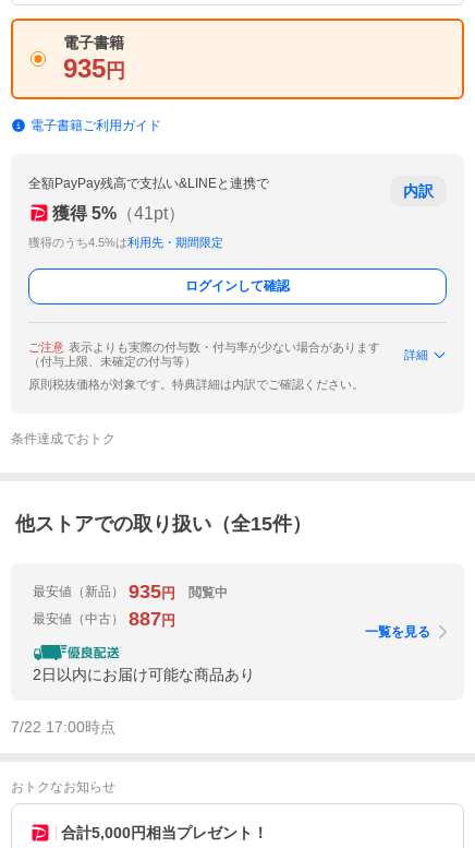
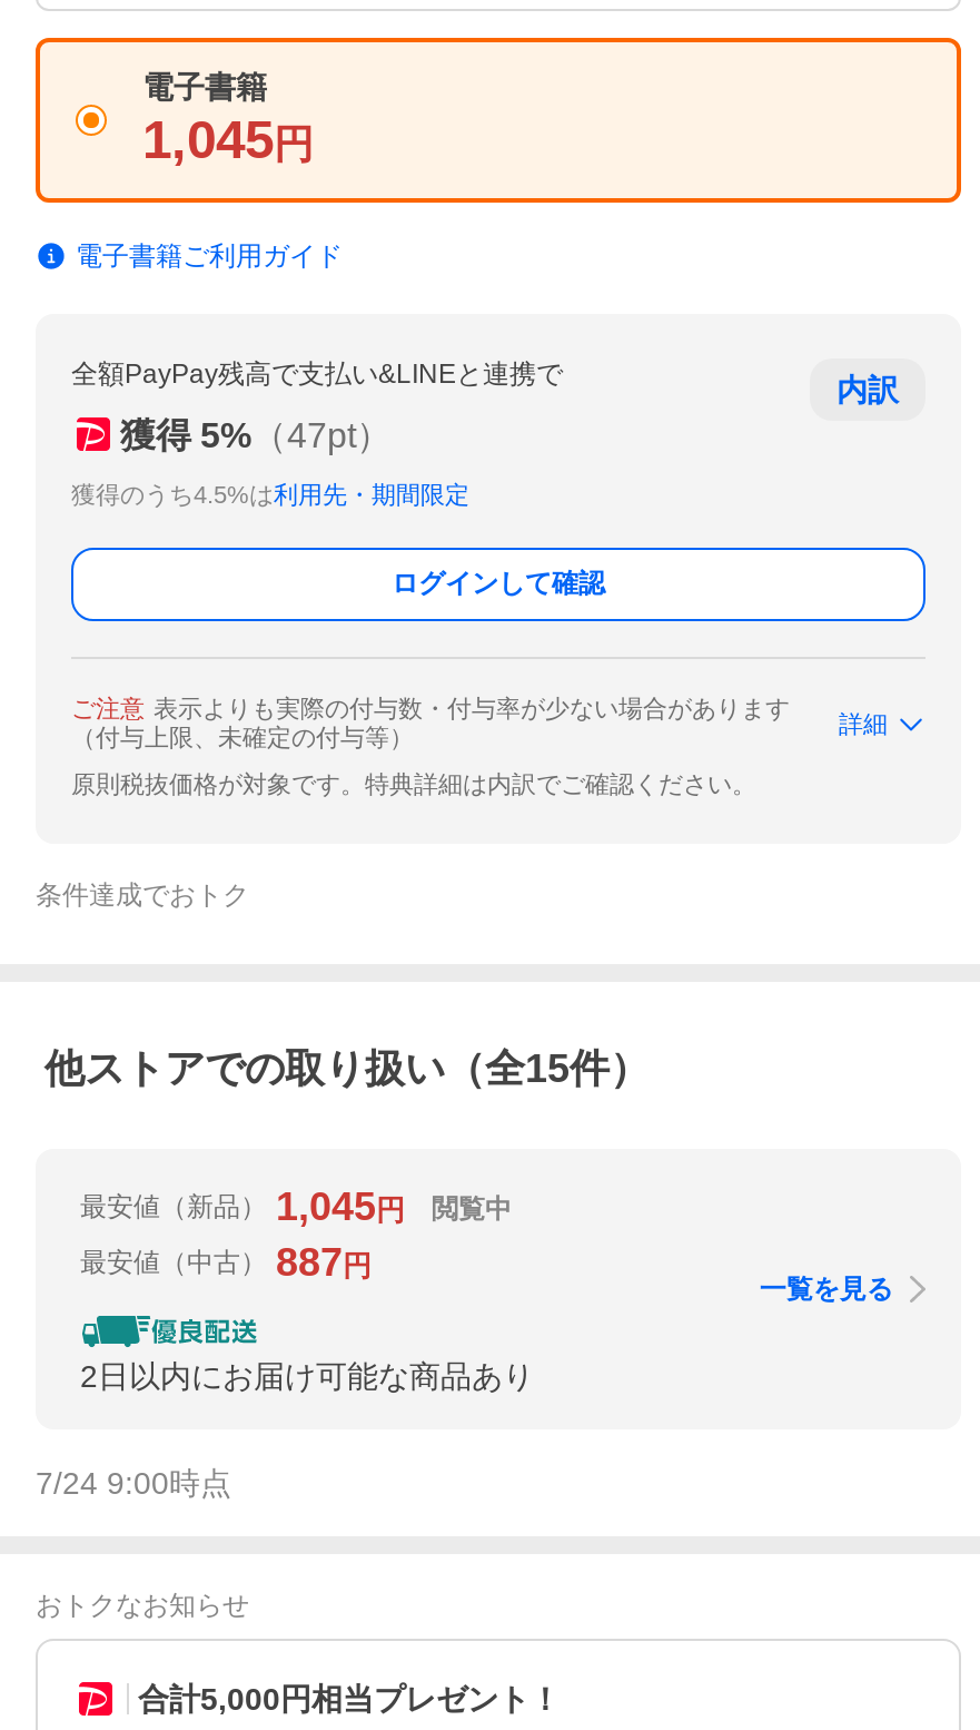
[63,53,125,83] 935円 -> [142,109,314,169] 1,045円
[52,204,185,222] 獲得 5%（41pt） -> [120,415,392,453] 獲得 5%（47pt）
[33,581,175,602] 最安値（新品） 935円 -> [80,1185,405,1229] 最安値（新品） 1,045円
[11,718,115,736] 7/22 17:00時点 -> [36,1465,231,1501] 7/24 9:00時点

